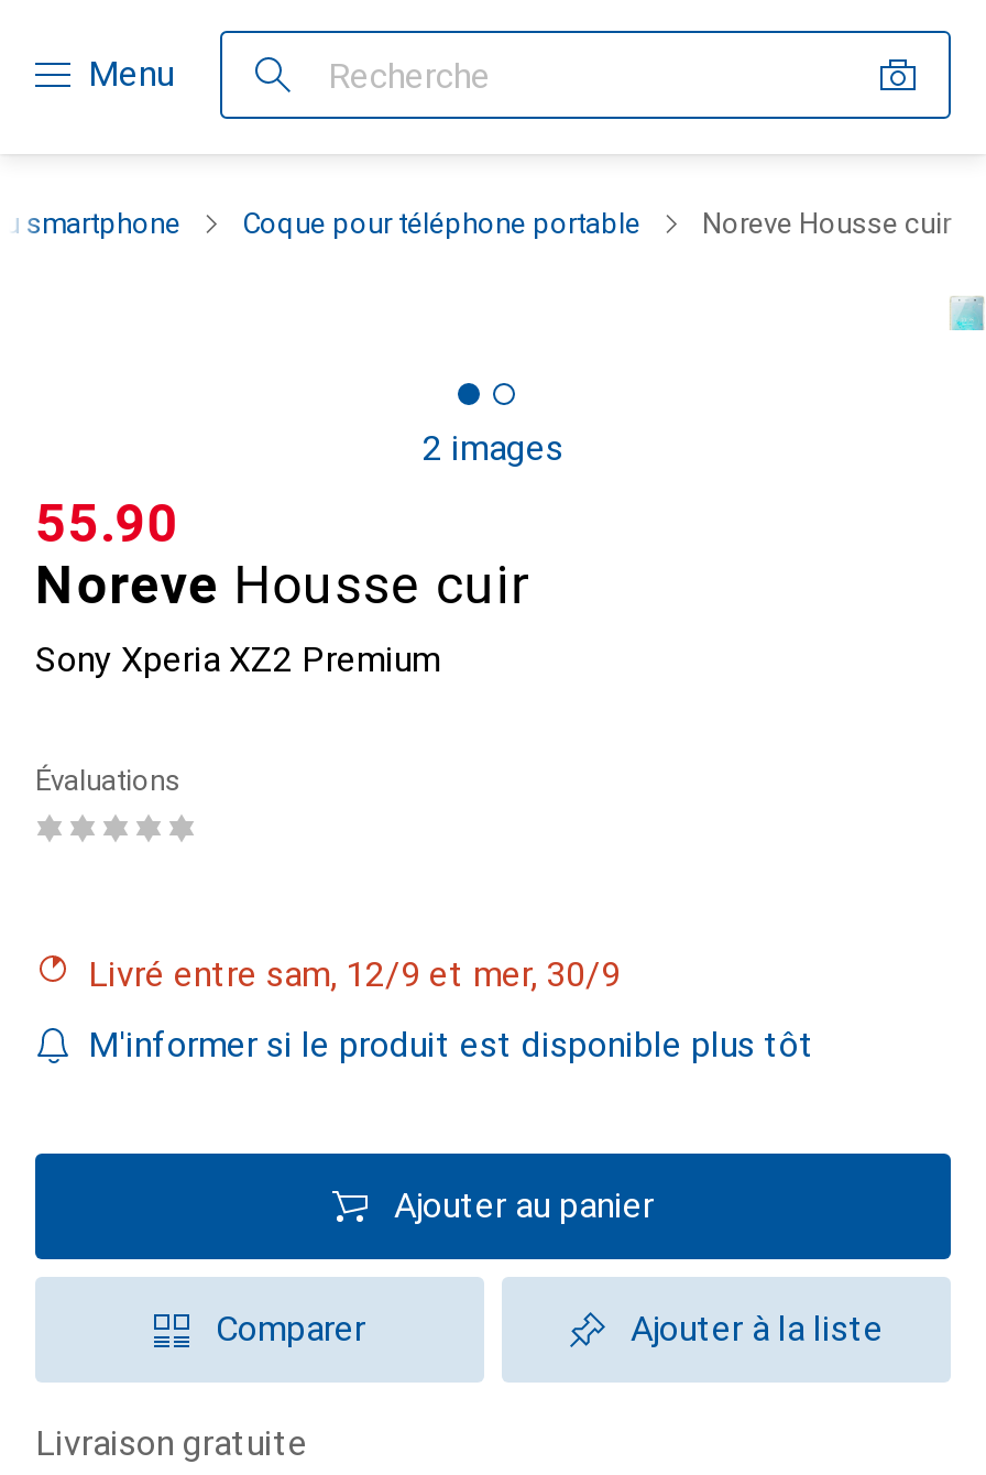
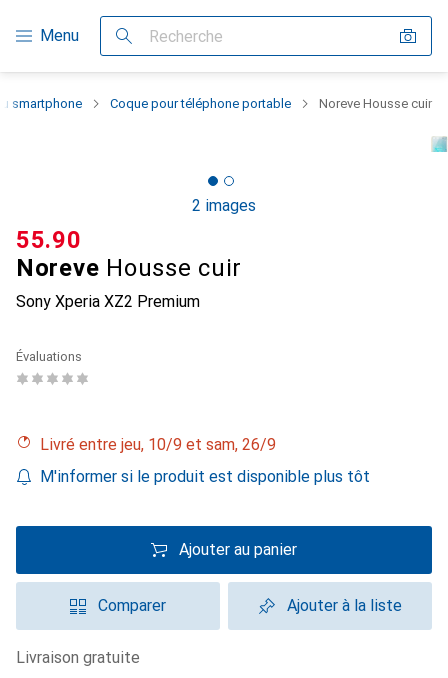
[108,953,621,995] Livré entre sam, 12/9 et mer, 30/9 -> [49,435,276,454] Livré entre jeu, 10/9 et sam, 26/9

